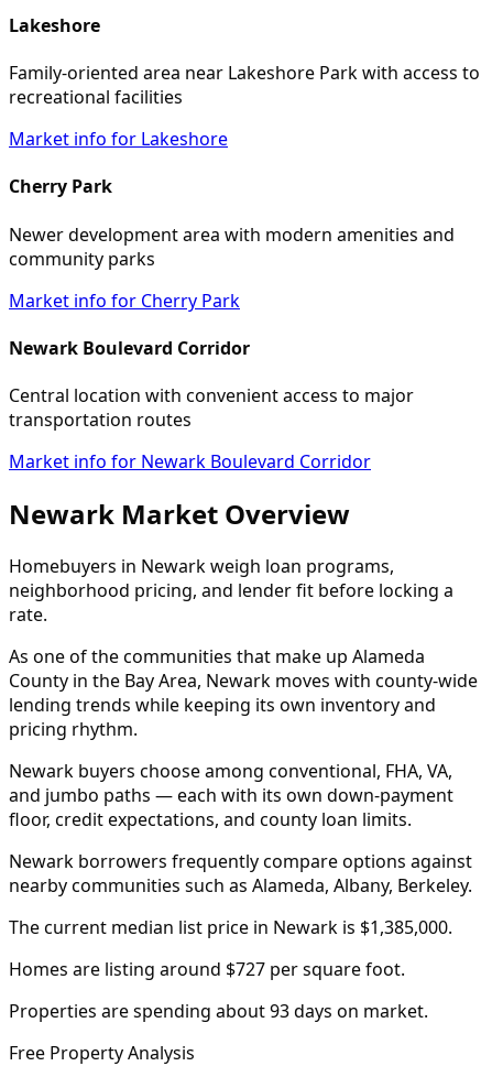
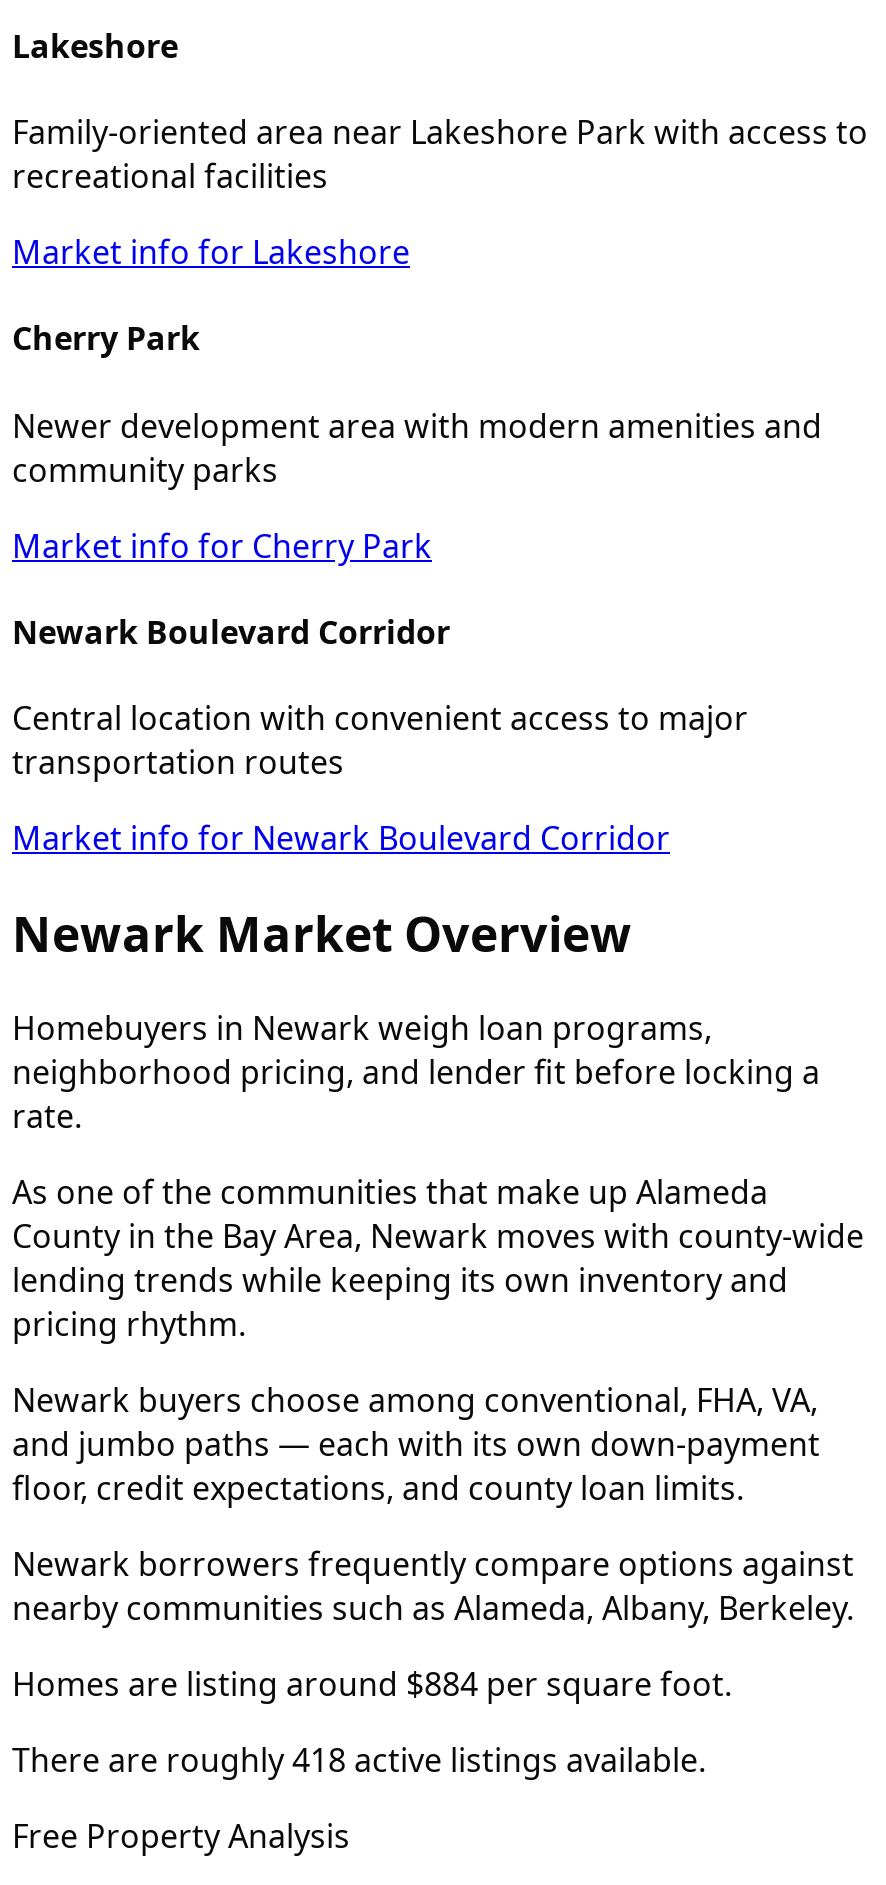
[9,915,452,1023] The current median list price in Newark is $1,385,000. | Homes are listing around $727 per square foot. | Properties are spending about 93 days on market. -> [12,1662,732,1782] Homes are listing around $884 per square foot. | There are roughly 418 active listings available.

